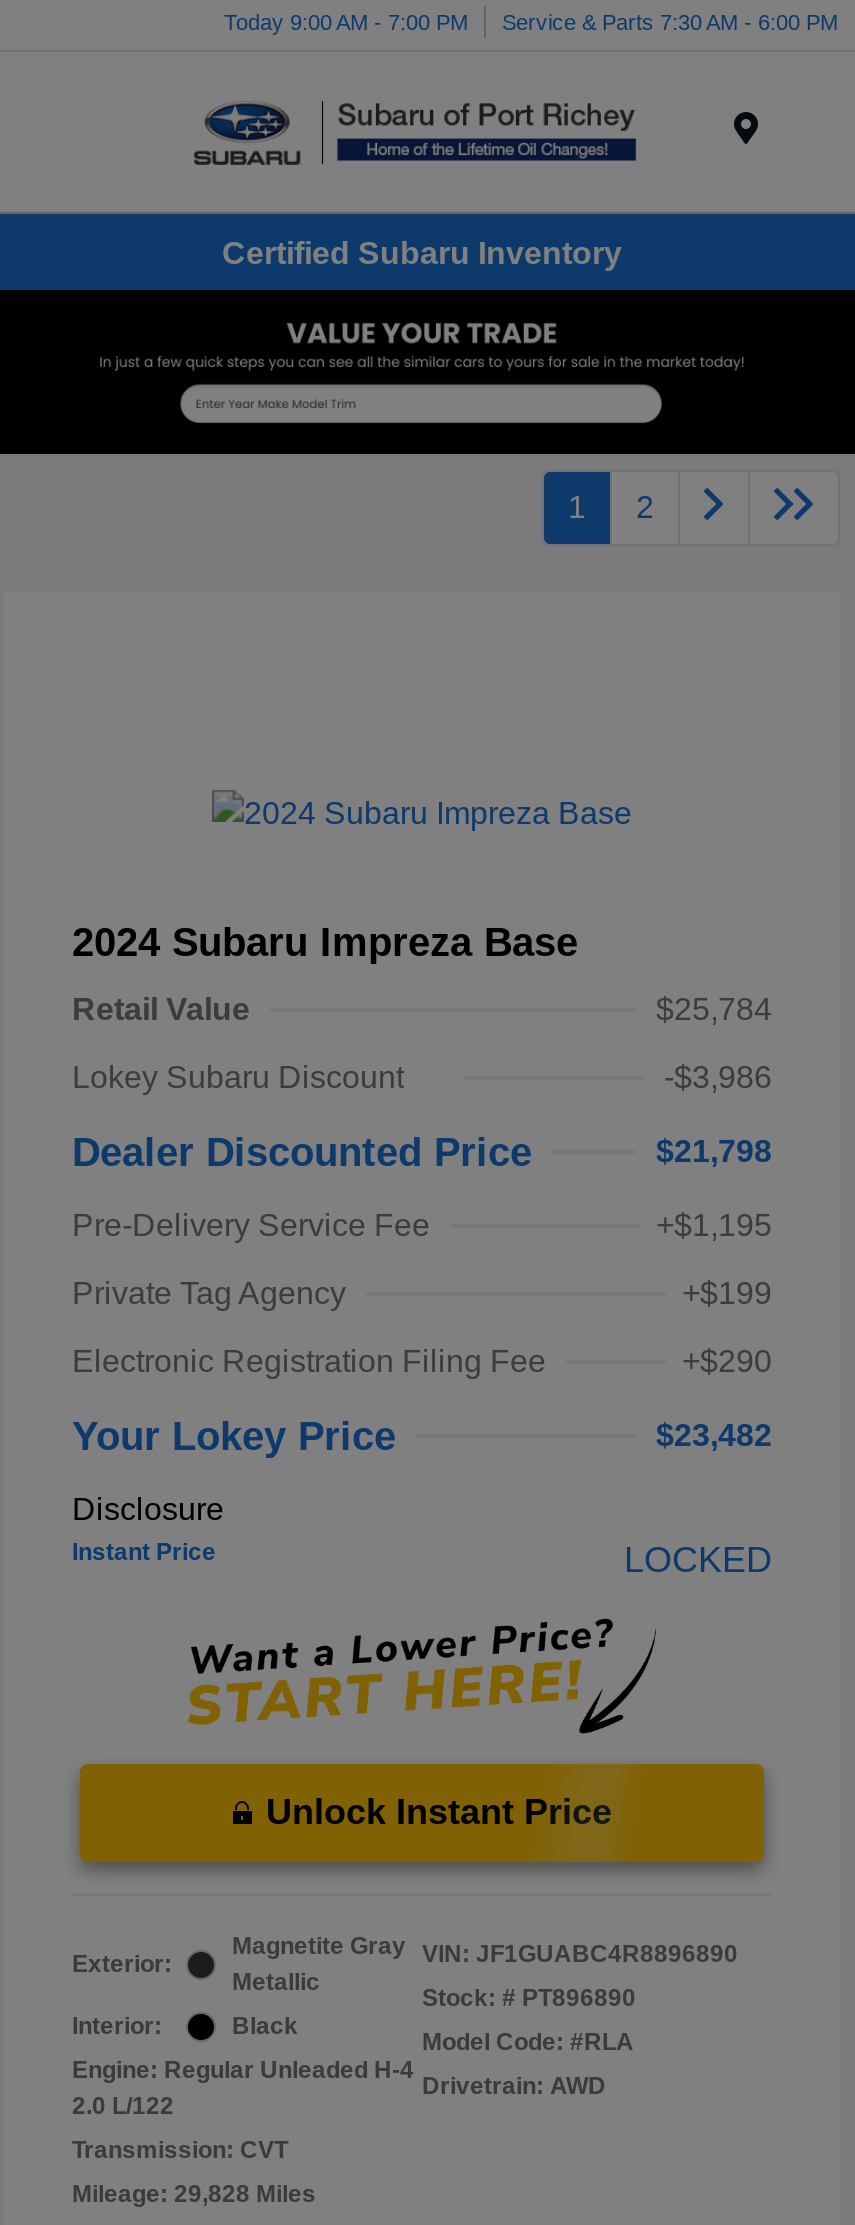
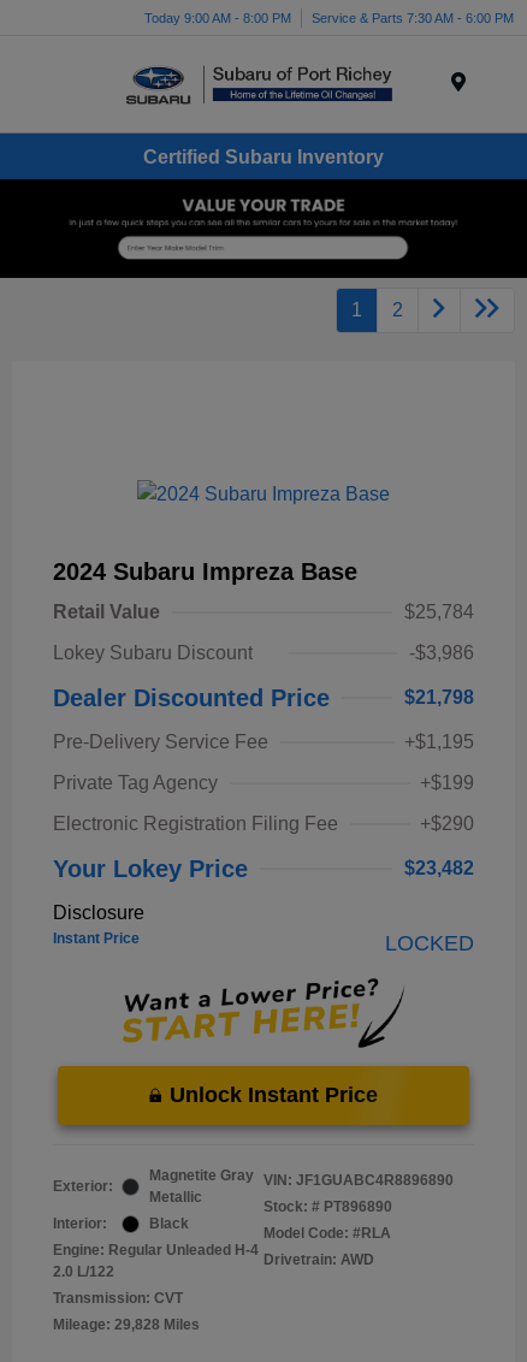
[224,9,838,33] Today 9:00 AM - 7:00 PM Service & Parts 7:30 AM - 6:00 PM -> [144,10,514,25] Today 9:00 AM - 8:00 PM Service & Parts 7:30 AM - 6:00 PM

